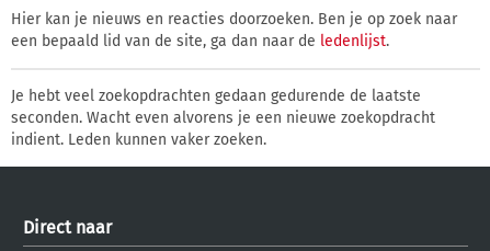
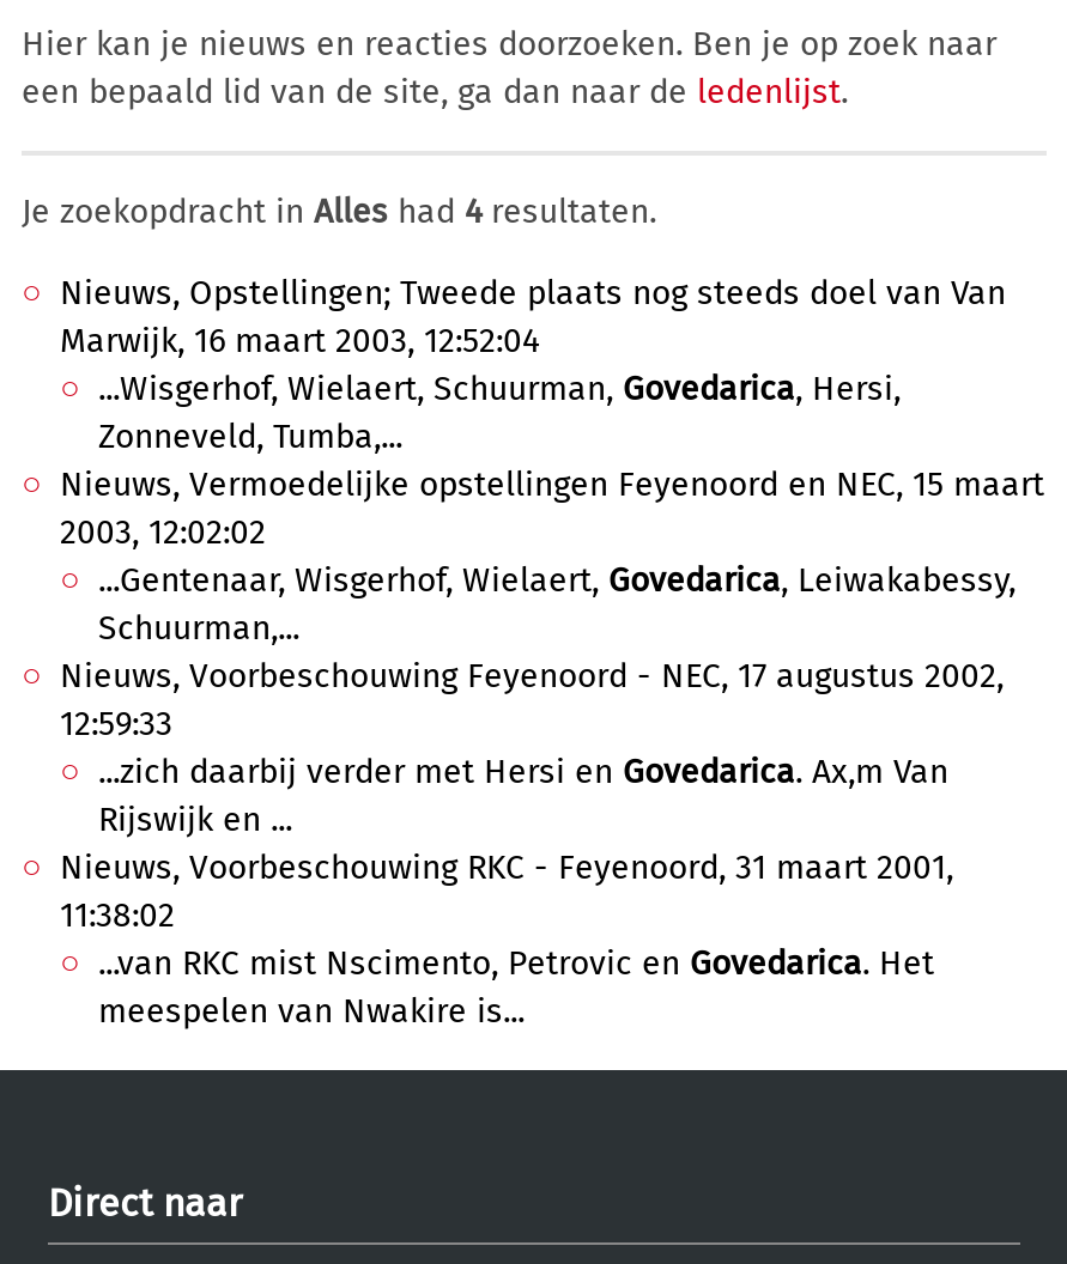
[11,87,435,149] Je hebt veel zoekopdrachten gedaan gedurende de laatste | seconden. Wacht even alvorens je een nieuwe zoekopdracht | indient. Leden kunnen vaker zoeken. -> [22,192,1044,1032] Je zoekopdracht in Alles had 4 resultaten. | Nieuws, Opstellingen; Tweede plaats nog steeds doel van Van | Marwijk, 16 maart 2003, 12:52:04 | ...Wisgerhof, Wielaert, Schuurman, Govedarica, Hersi, | Zonneveld, Tumba,... | Nieuws, Vermoedelijke opstellingen Feyenoord en NEC, 15 maart | 2003, 12:02:02 | ...Gentenaar, Wisgerhof, Wielaert, Govedarica, Leiwakabessy, | Schuurman,... | Nieuws, Voorbeschouwing Feyenoord - NEC, 17 augustus 2002, | 12:59:33 | ...zich daarbij verder met Hersi en Govedarica. Ax,m Van | Rijswijk en ... | Nieuws, Voorbeschouwing RKC - Feyenoord, 31 maart 2001, | 11:38:02 | ...van RKC mist Nscimento, Petrovic en Govedarica. Het | meespelen van Nwakire is...

